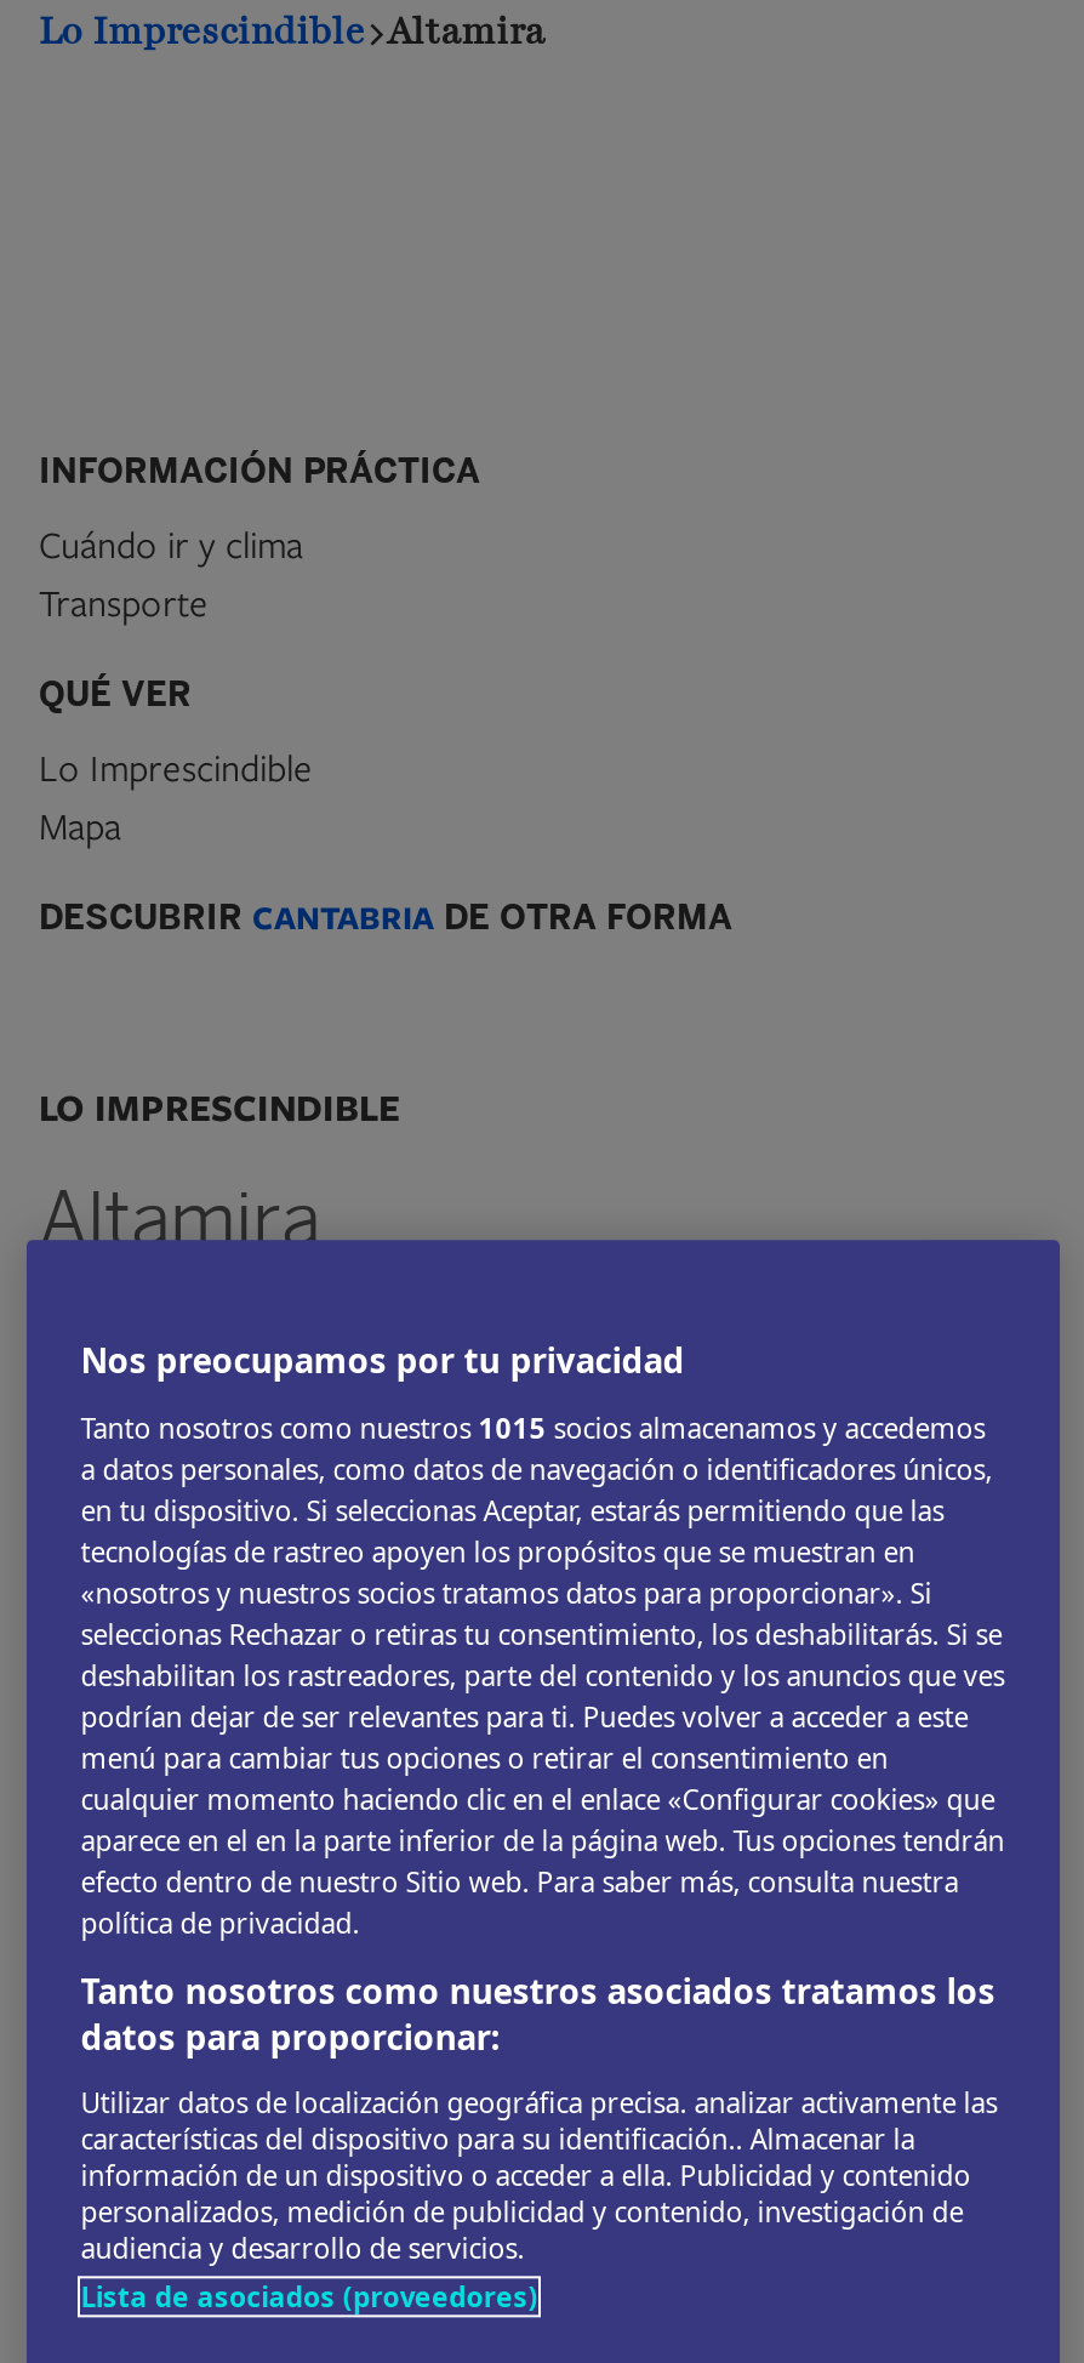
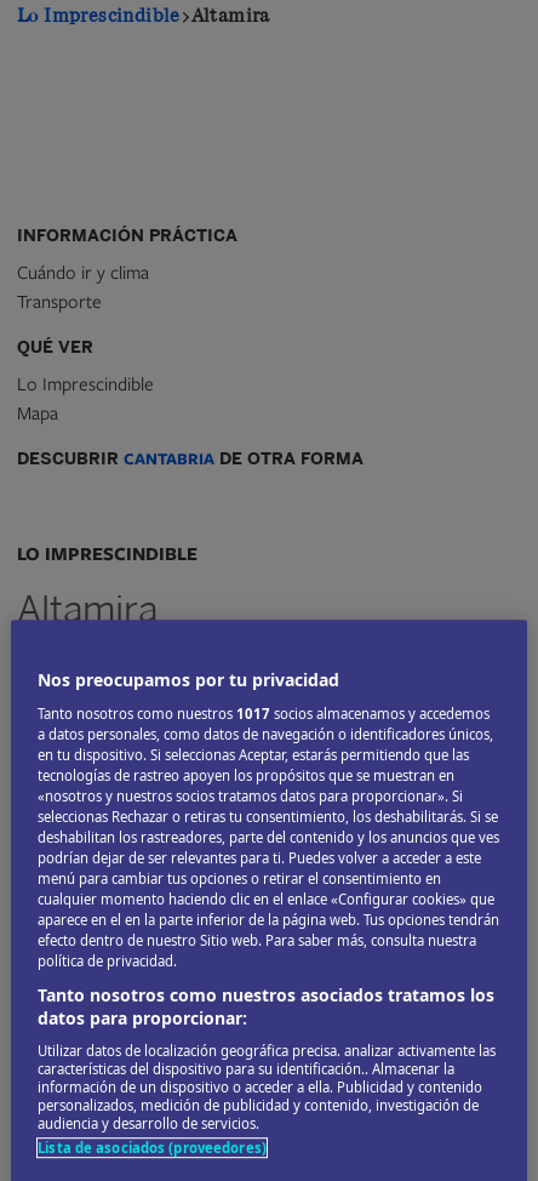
[81,1409,985,1445] Tanto nosotros como nuestros 1015 socios almacenamos y accedemos -> [38,704,490,722] Tanto nosotros como nuestros 1017 socios almacenamos y accedemos

